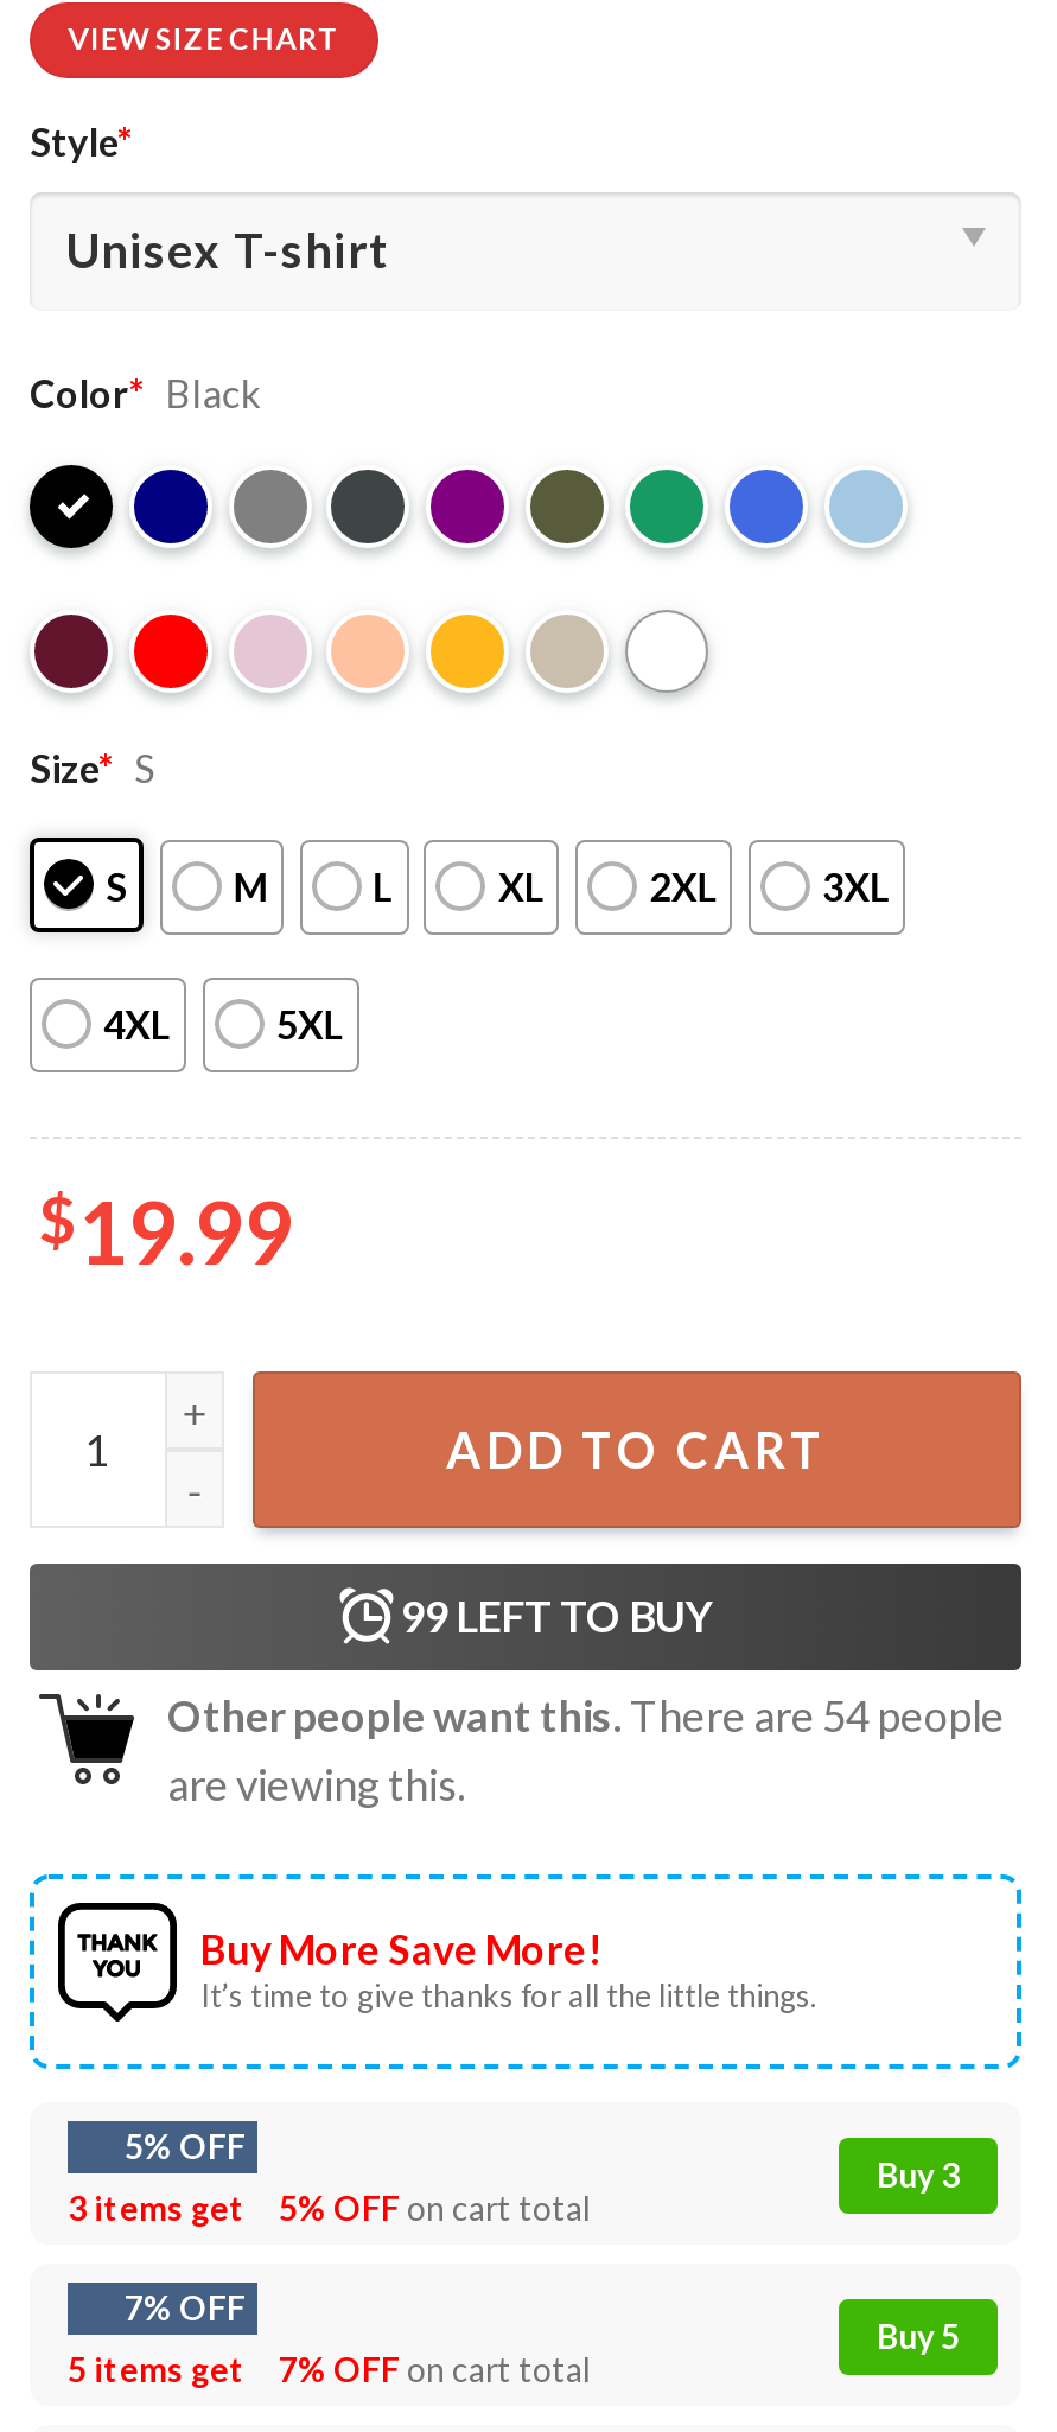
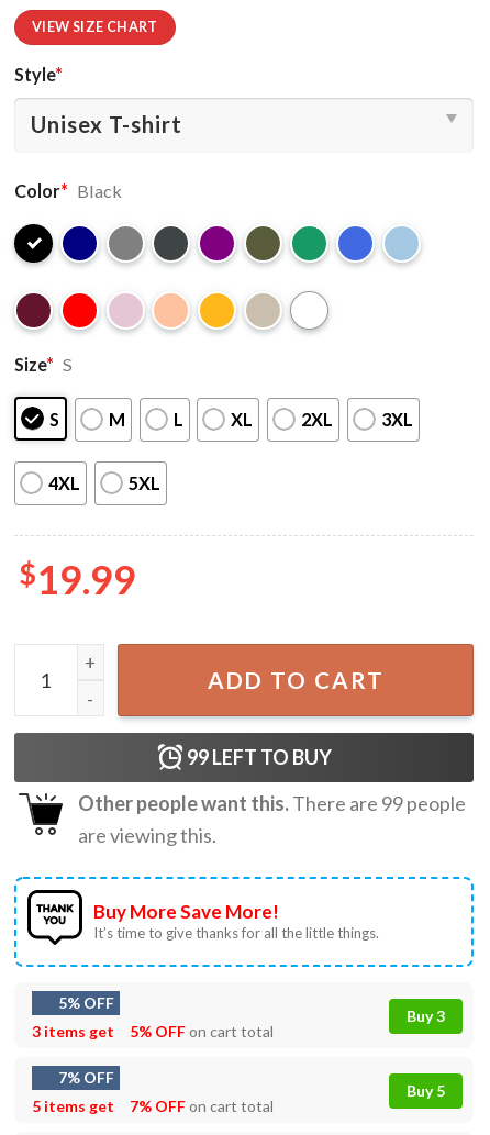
[167,1689,1005,1741] Other people want this. There are 54 people -> [78,791,466,815] Other people want this. There are 99 people

